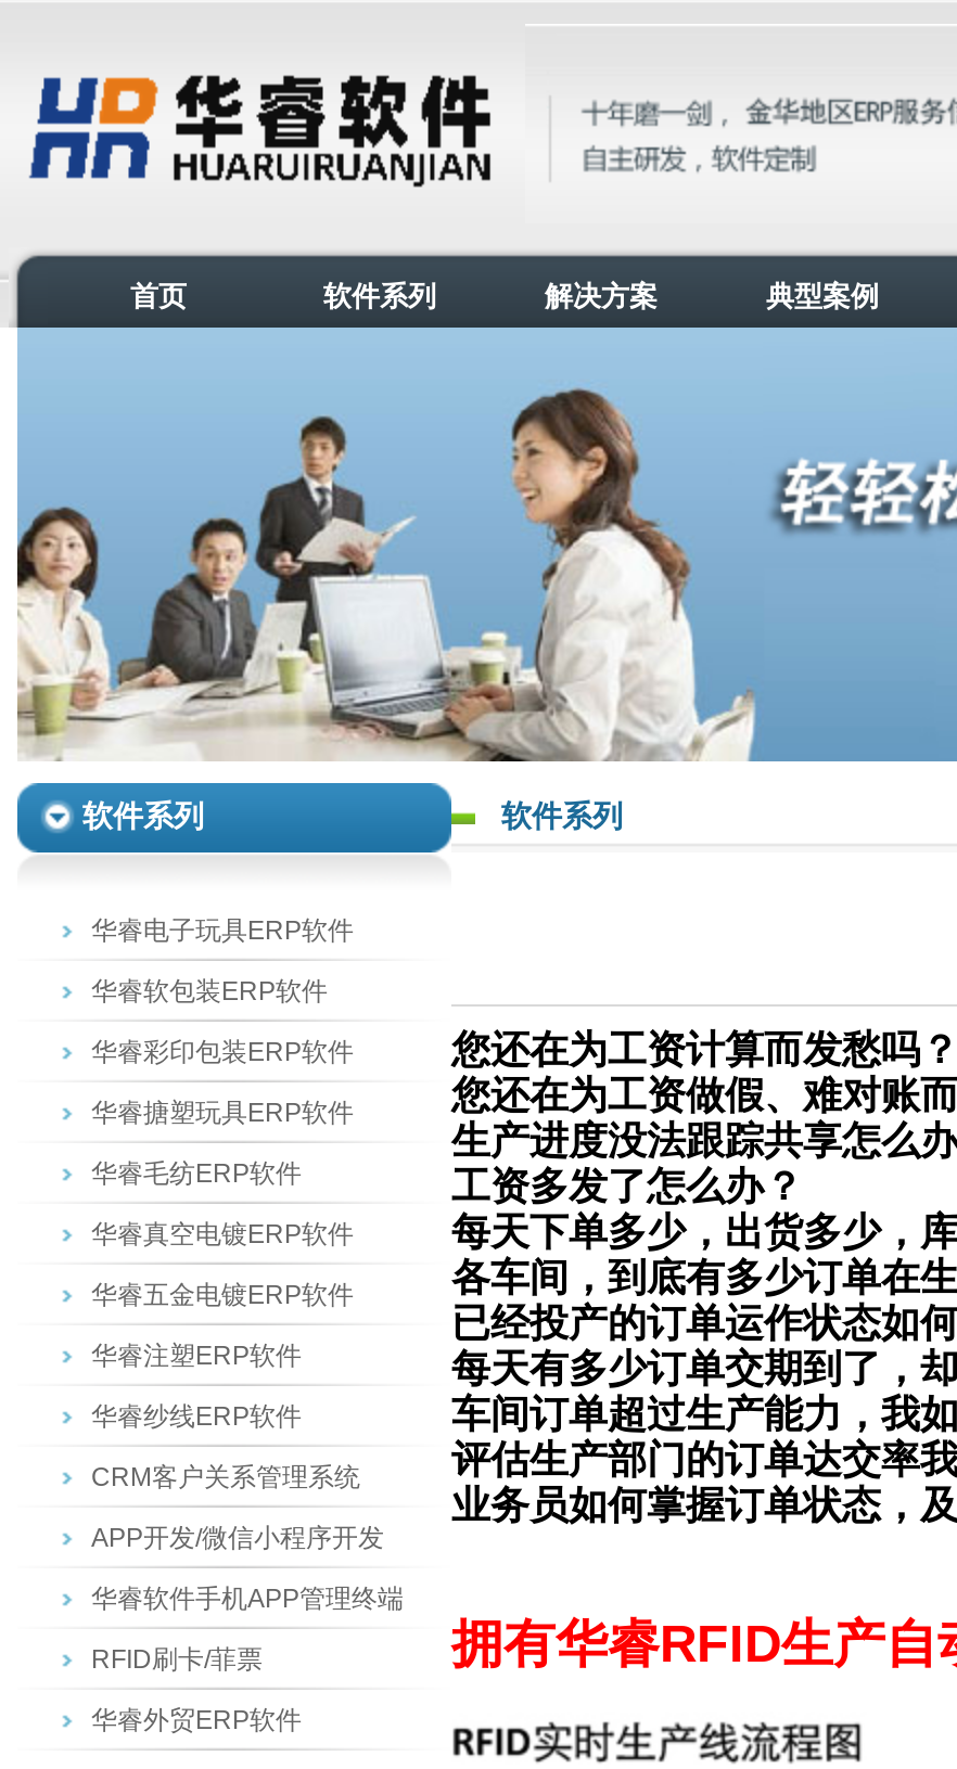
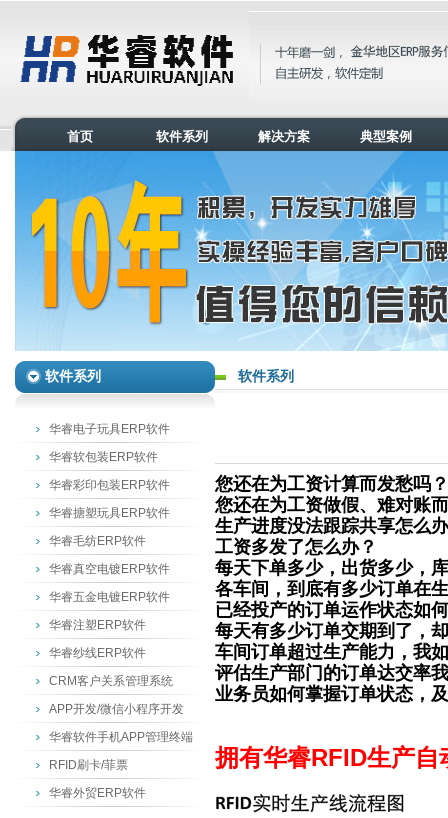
[15,325,950,764] [image] -> [14,150,445,351] [image]

